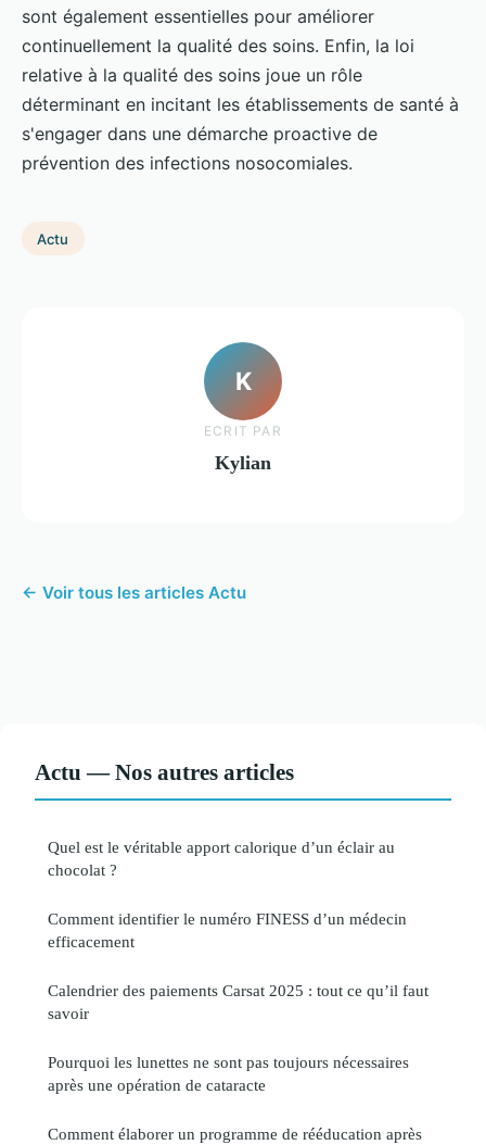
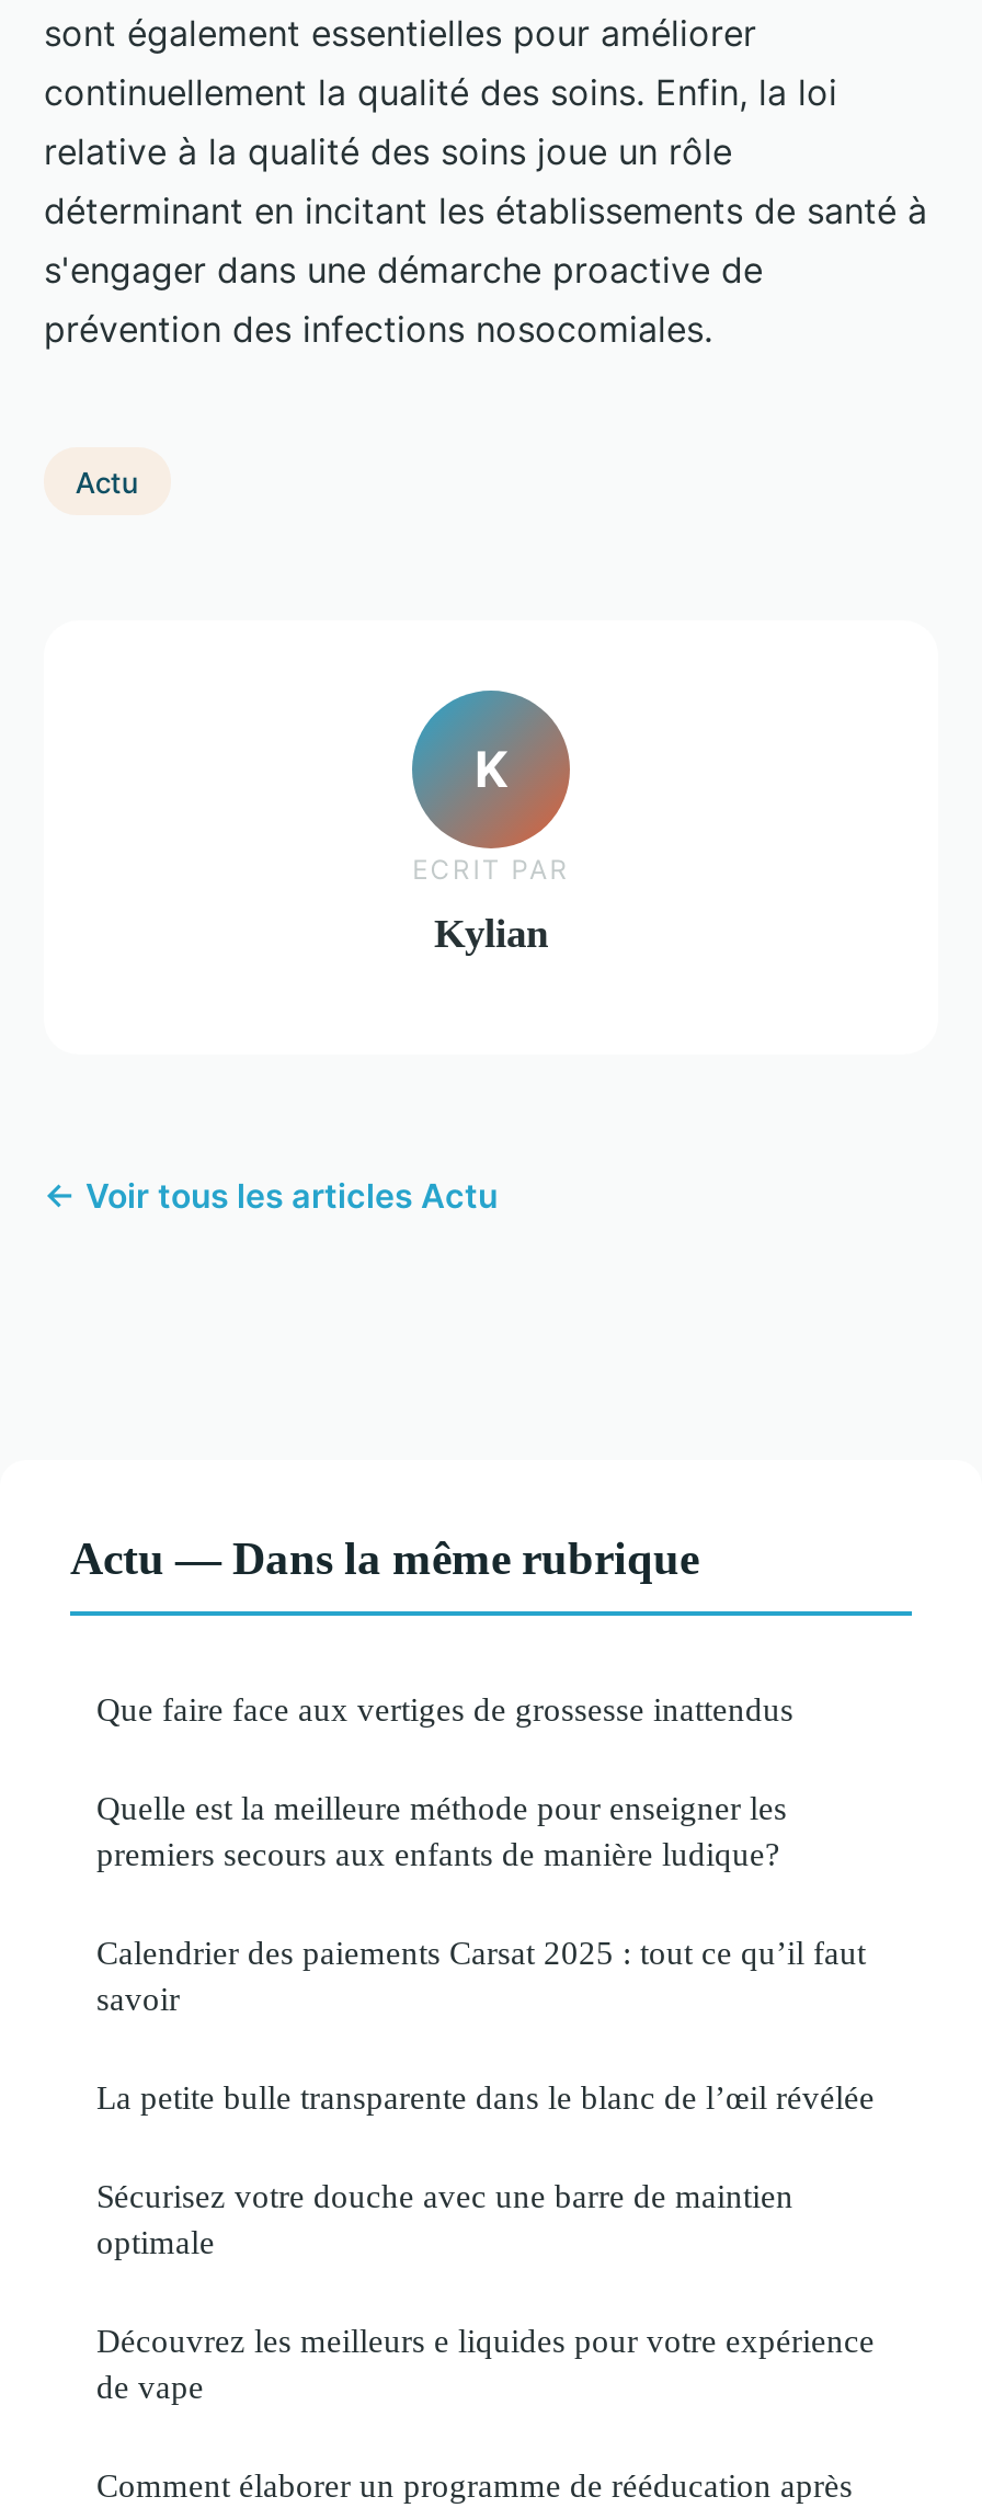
[35,759,294,784] Actu — Nos autres articles -> [70,1532,699,1582] Actu — Dans la même rubrique
[48,837,395,879] Quel est le véritable apport calorique d’un éclair au | chocolat ? -> [96,1690,793,1727] Que faire face aux vertiges de grossesse inattendus
[48,909,407,950] Comment identifier le numéro FINESS d’un médecin | efficacement -> [96,1788,787,1872] Quelle est la meilleure méthode pour enseigner les | premiers secours aux enfants de manière ludique?
moved [48,981,429,1022] -> [96,1933,866,2016]: Calendrier des paiements Carsat 2025 : tout ce qu’il faut | savoir
[48,1052,409,1094] Pourquoi les lunettes ne sont pas toujours nécessaires | après une opération de cataracte -> [96,2078,875,2405] La petite bulle transparente dans le blanc de l’œil révélée | Sécurisez votre douche avec une barre de maintien | optimale | Découvrez les meilleurs e liquides pour votre expérience | de vape

